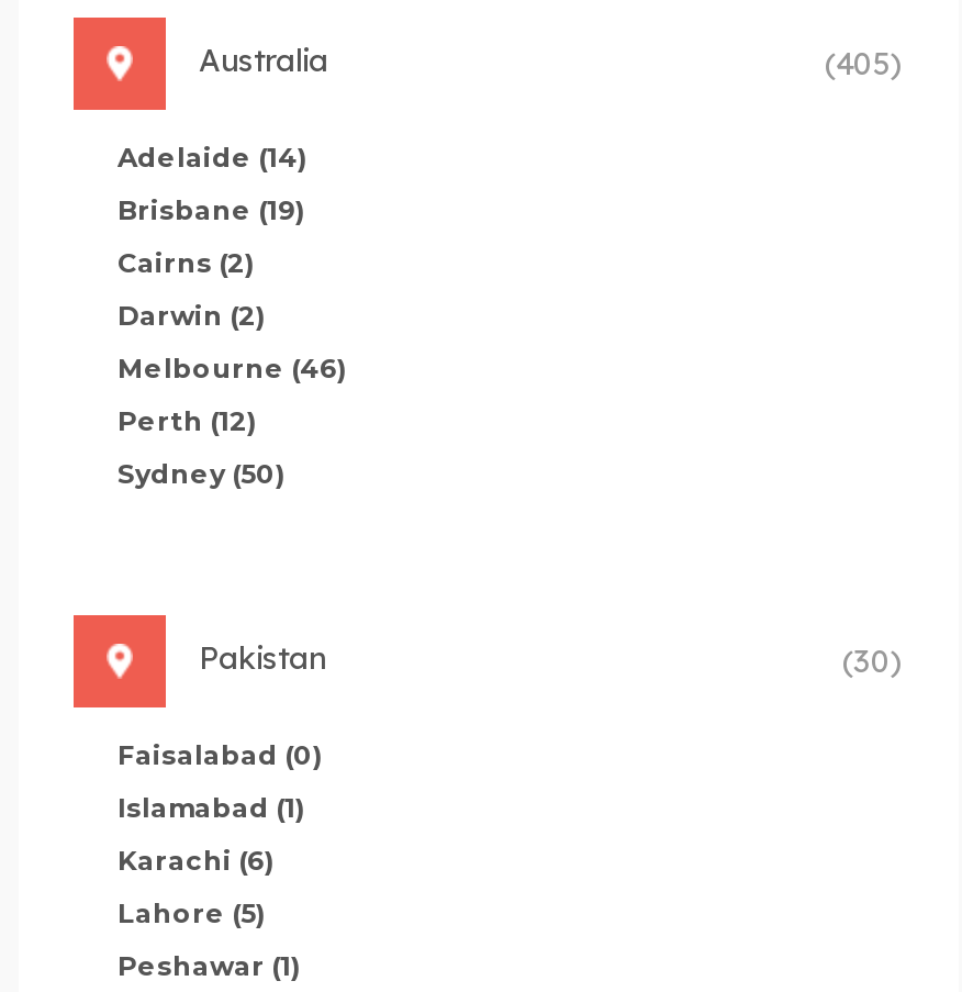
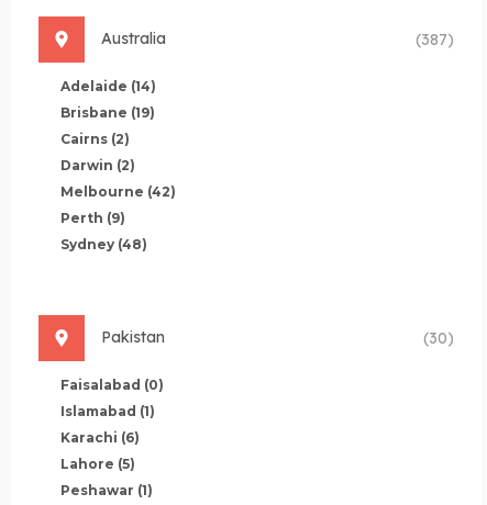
[825,43,904,83] (405) -> [416,29,454,49] (387)
[118,351,348,384] Melbourne (46) -> [60,183,176,199] Melbourne (42)
[118,404,258,437] Perth (12) -> [60,209,125,226] Perth (9)
[118,456,287,489] Sydney (50) -> [60,236,147,252] Sydney (48)

